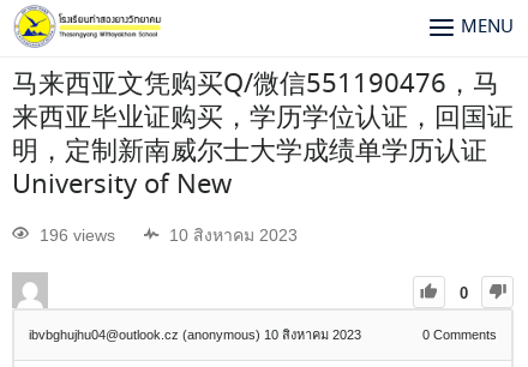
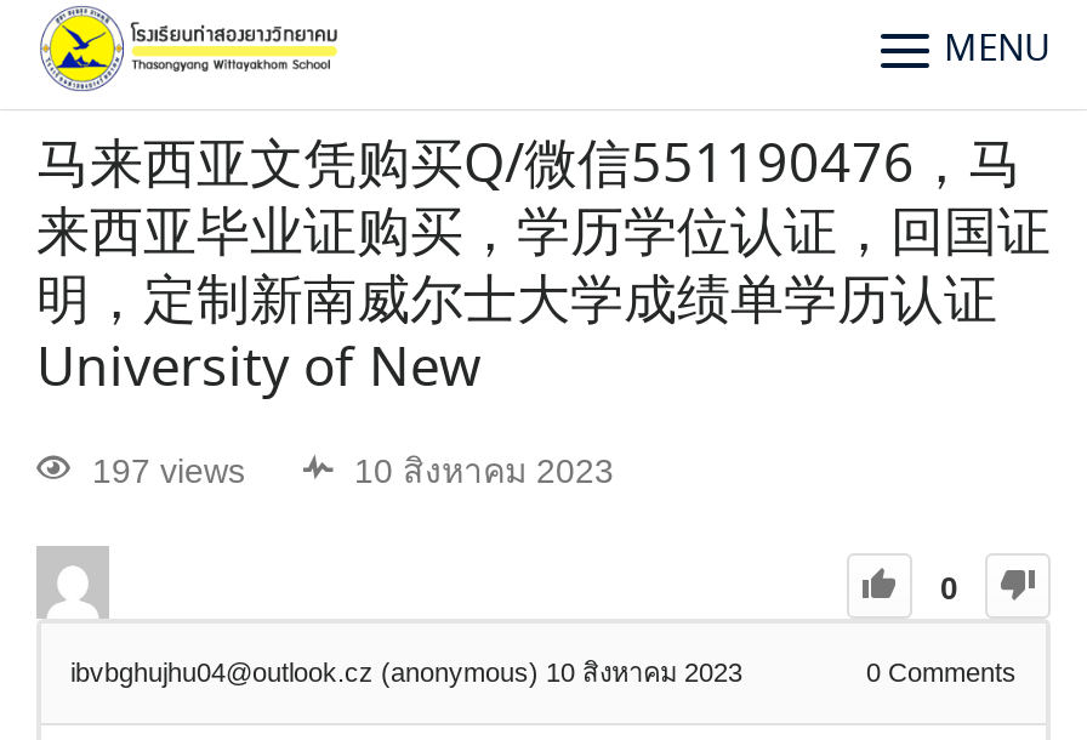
[40,226,115,245] 196 views -> [92,452,245,491] 197 views

